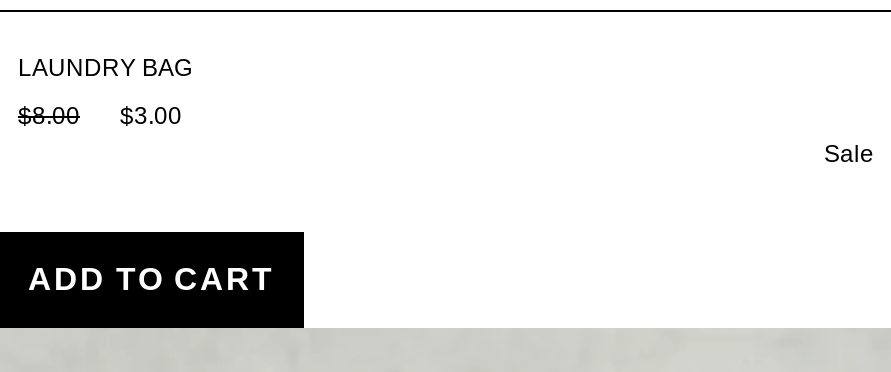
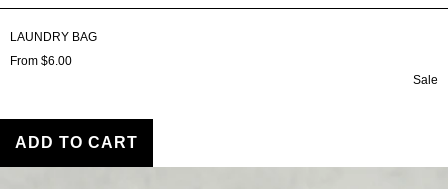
[18,102,182,130] $8.00 | $3.00 -> [10,54,72,68] From $6.00

